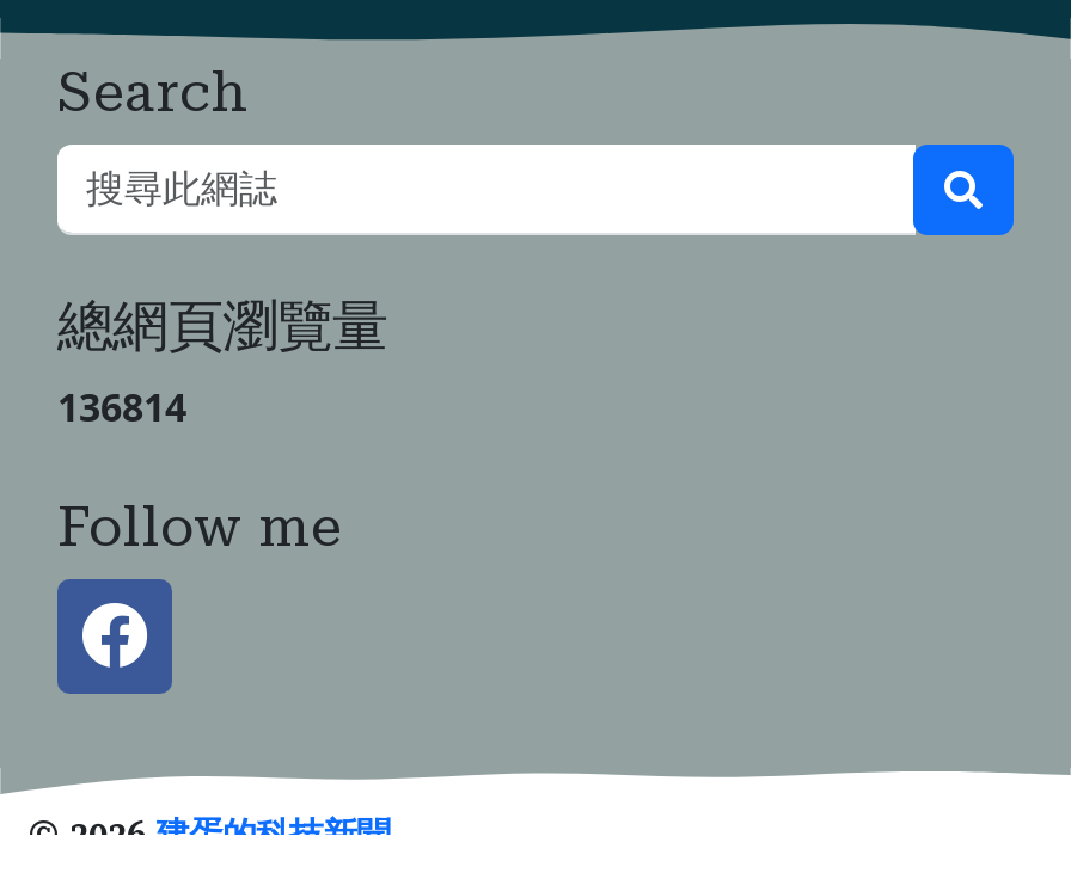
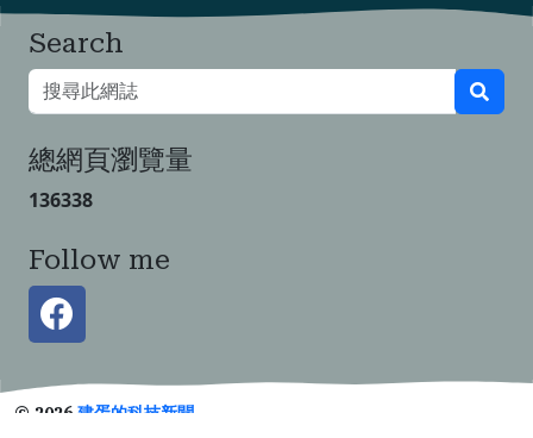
[57,380,186,432] 136814 -> [29,186,93,212] 136338

